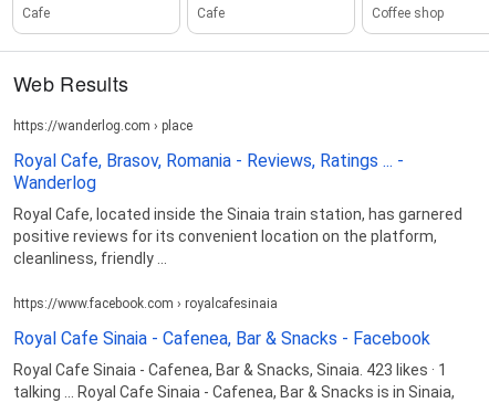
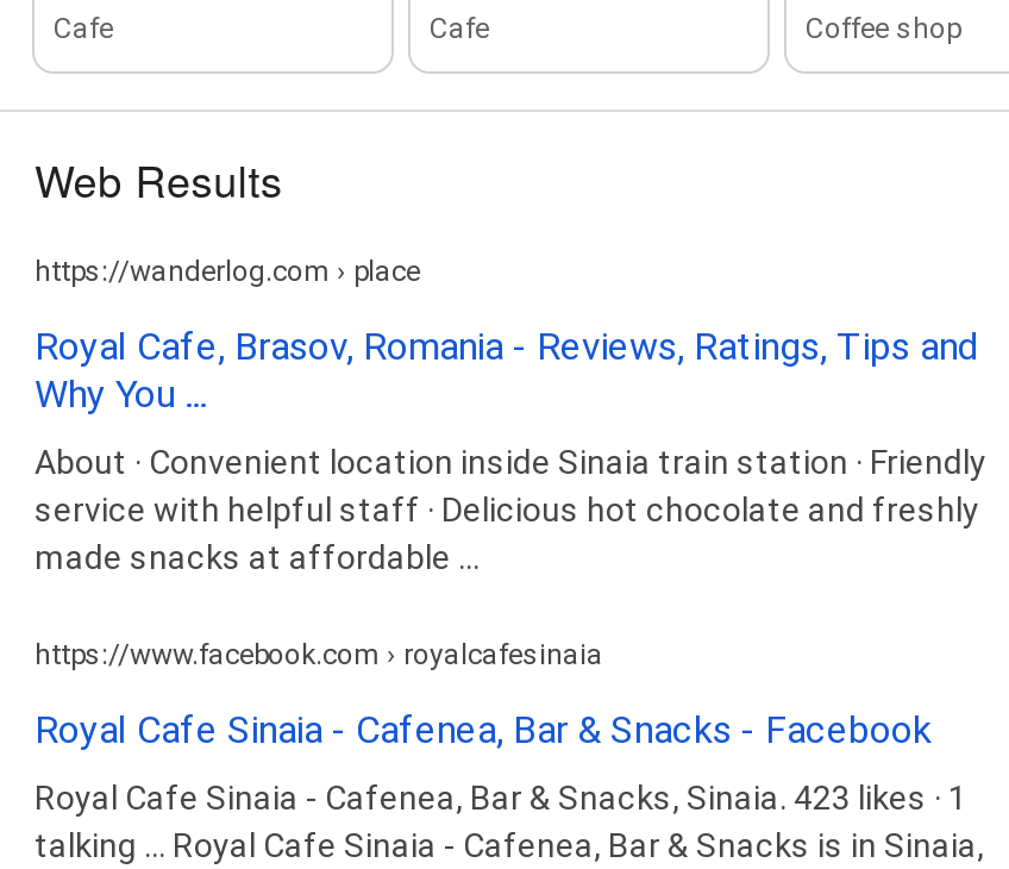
[13,150,404,193] Royal Cafe, Brasov, Romania - Reviews, Ratings ... - | Wanderlog -> [35,323,979,416] Royal Cafe, Brasov, Romania - Reviews, Ratings, Tips and | Why You ...
[13,205,462,267] Royal Cafe, located inside the Sinaia train station, has garnered | positive reviews for its convenient location on the platform, | cleanliness, friendly ... -> [35,442,986,575] About · Convenient location inside Sinaia train station · Friendly | service with helpful staff · Delicious hot chocolate and freshly | made snacks at affordable ...

